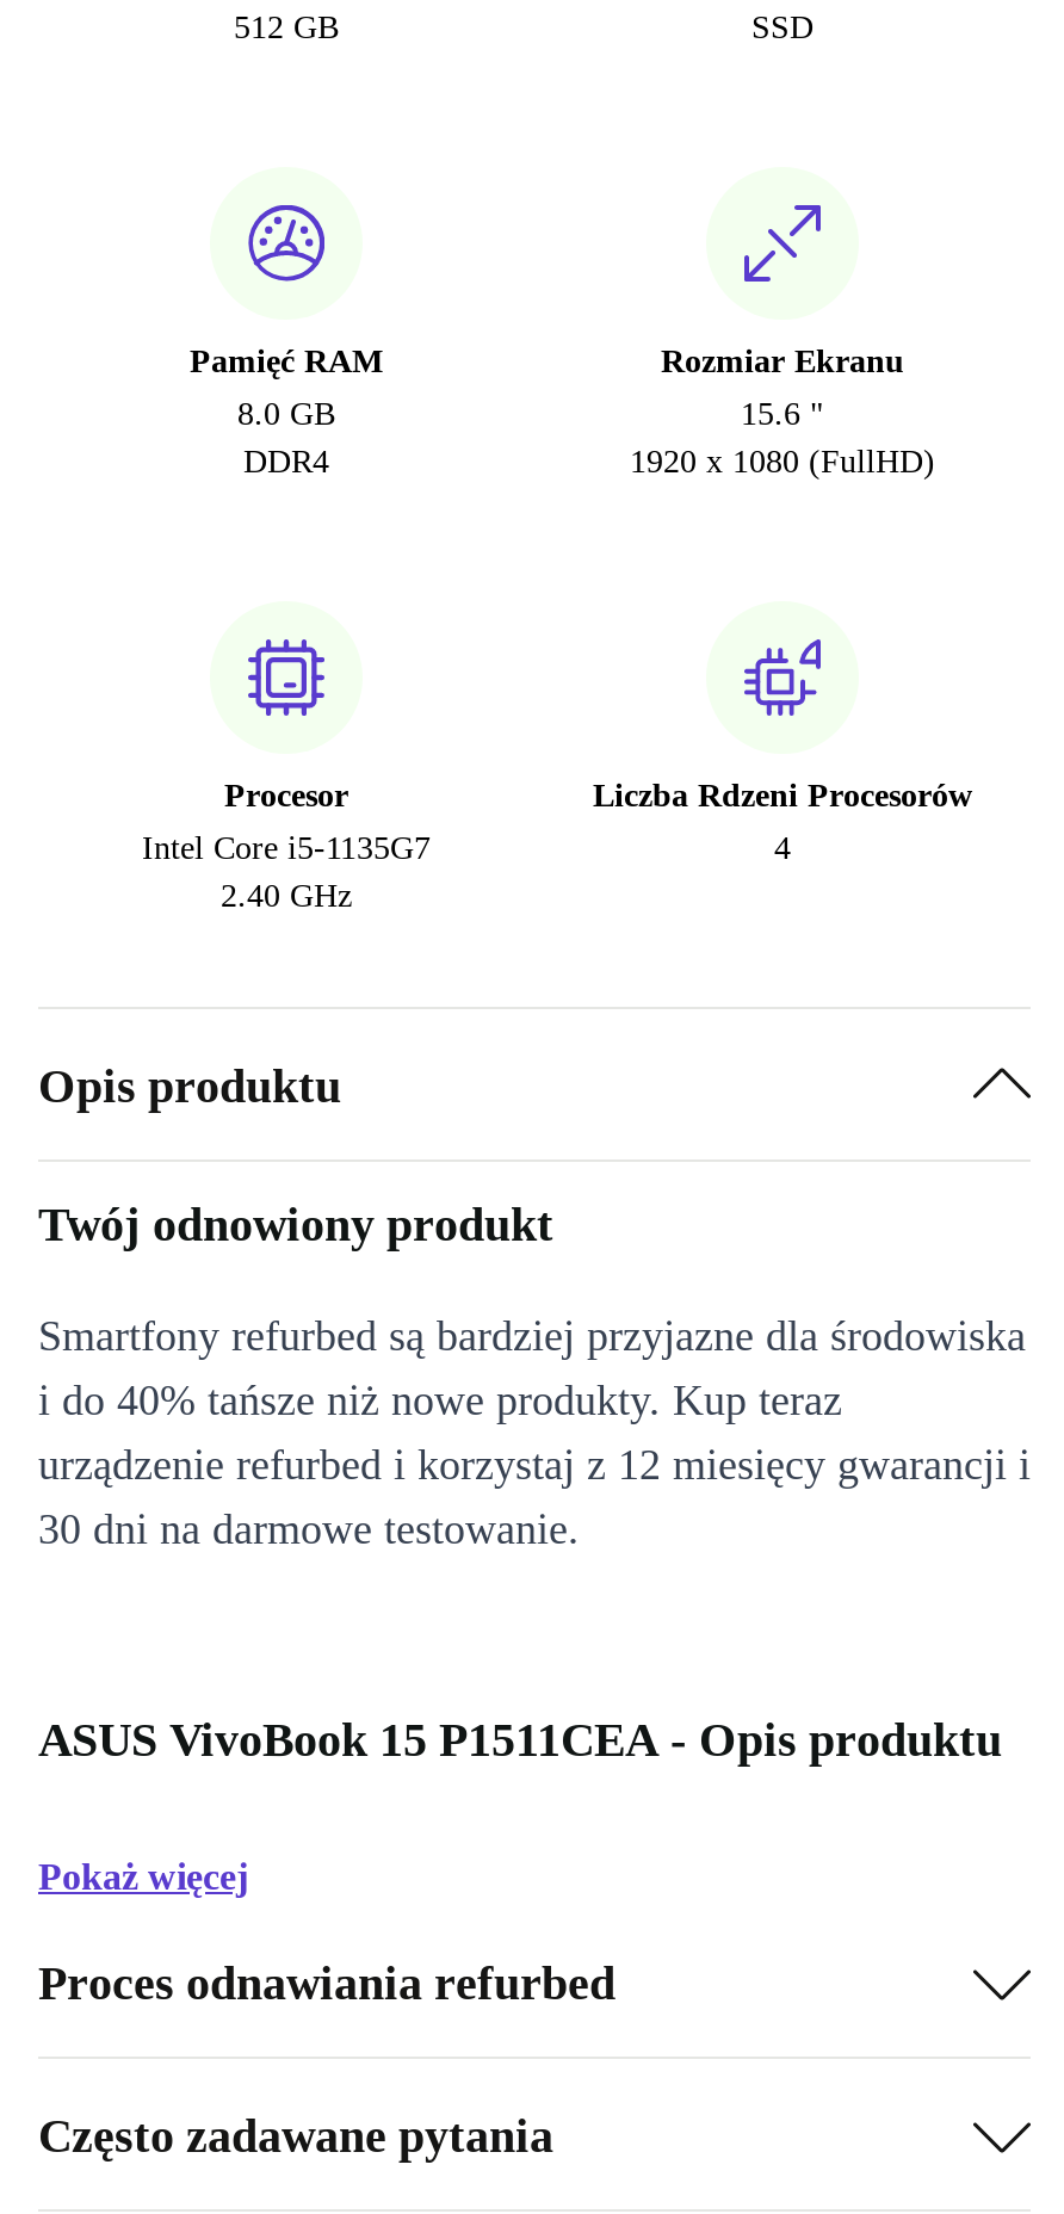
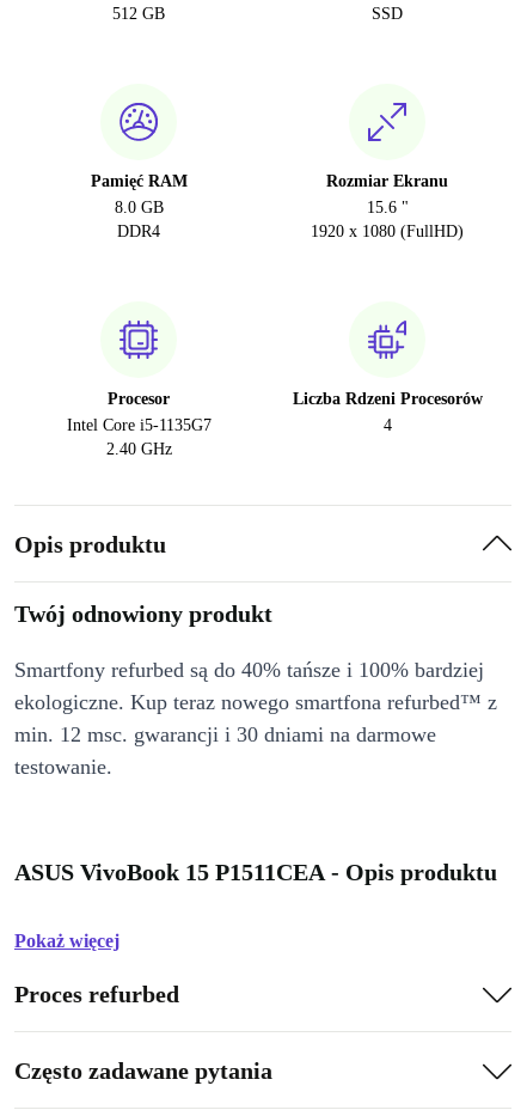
[38,1312,1031,1553] Smartfony refurbed są bardziej przyjazne dla środowiska | i do 40% tańsze niż nowe produkty. Kup teraz | urządzenie refurbed i korzystaj z 12 miesięcy gwarancji i | 30 dni na darmowe testowanie. -> [14,658,497,779] Smartfony refurbed są do 40% tańsze i 100% bardziej | ekologiczne. Kup teraz nowego smartfona refurbed™ z | min. 12 msc. gwarancji i 30 dniami na darmowe | testowanie.
[38,1955,615,2008] Proces odnawiania refurbed -> [14,980,179,1007] Proces refurbed

